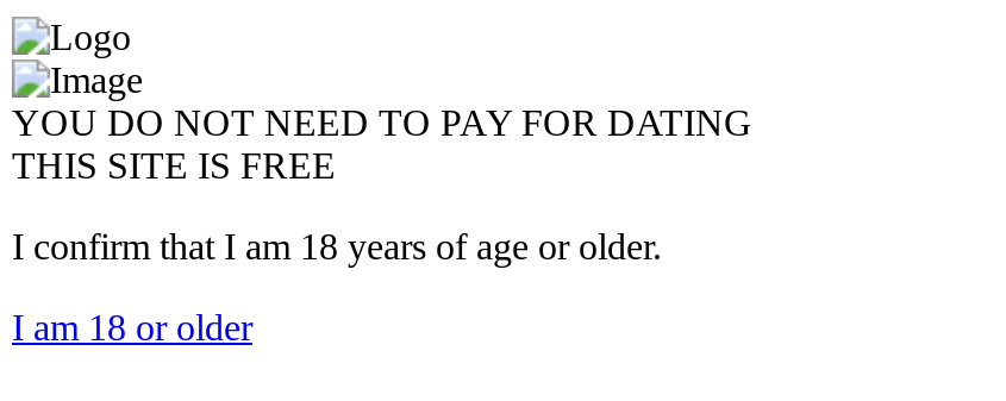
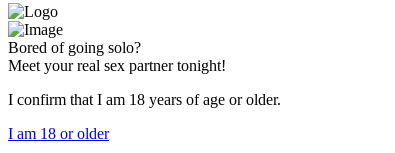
[12,102,752,186] YOU DO NOT NEED TO PAY FOR DATING | THIS SITE IS FREE -> [8,39,226,74] Bored of going solo? | Meet your real sex partner tonight!

